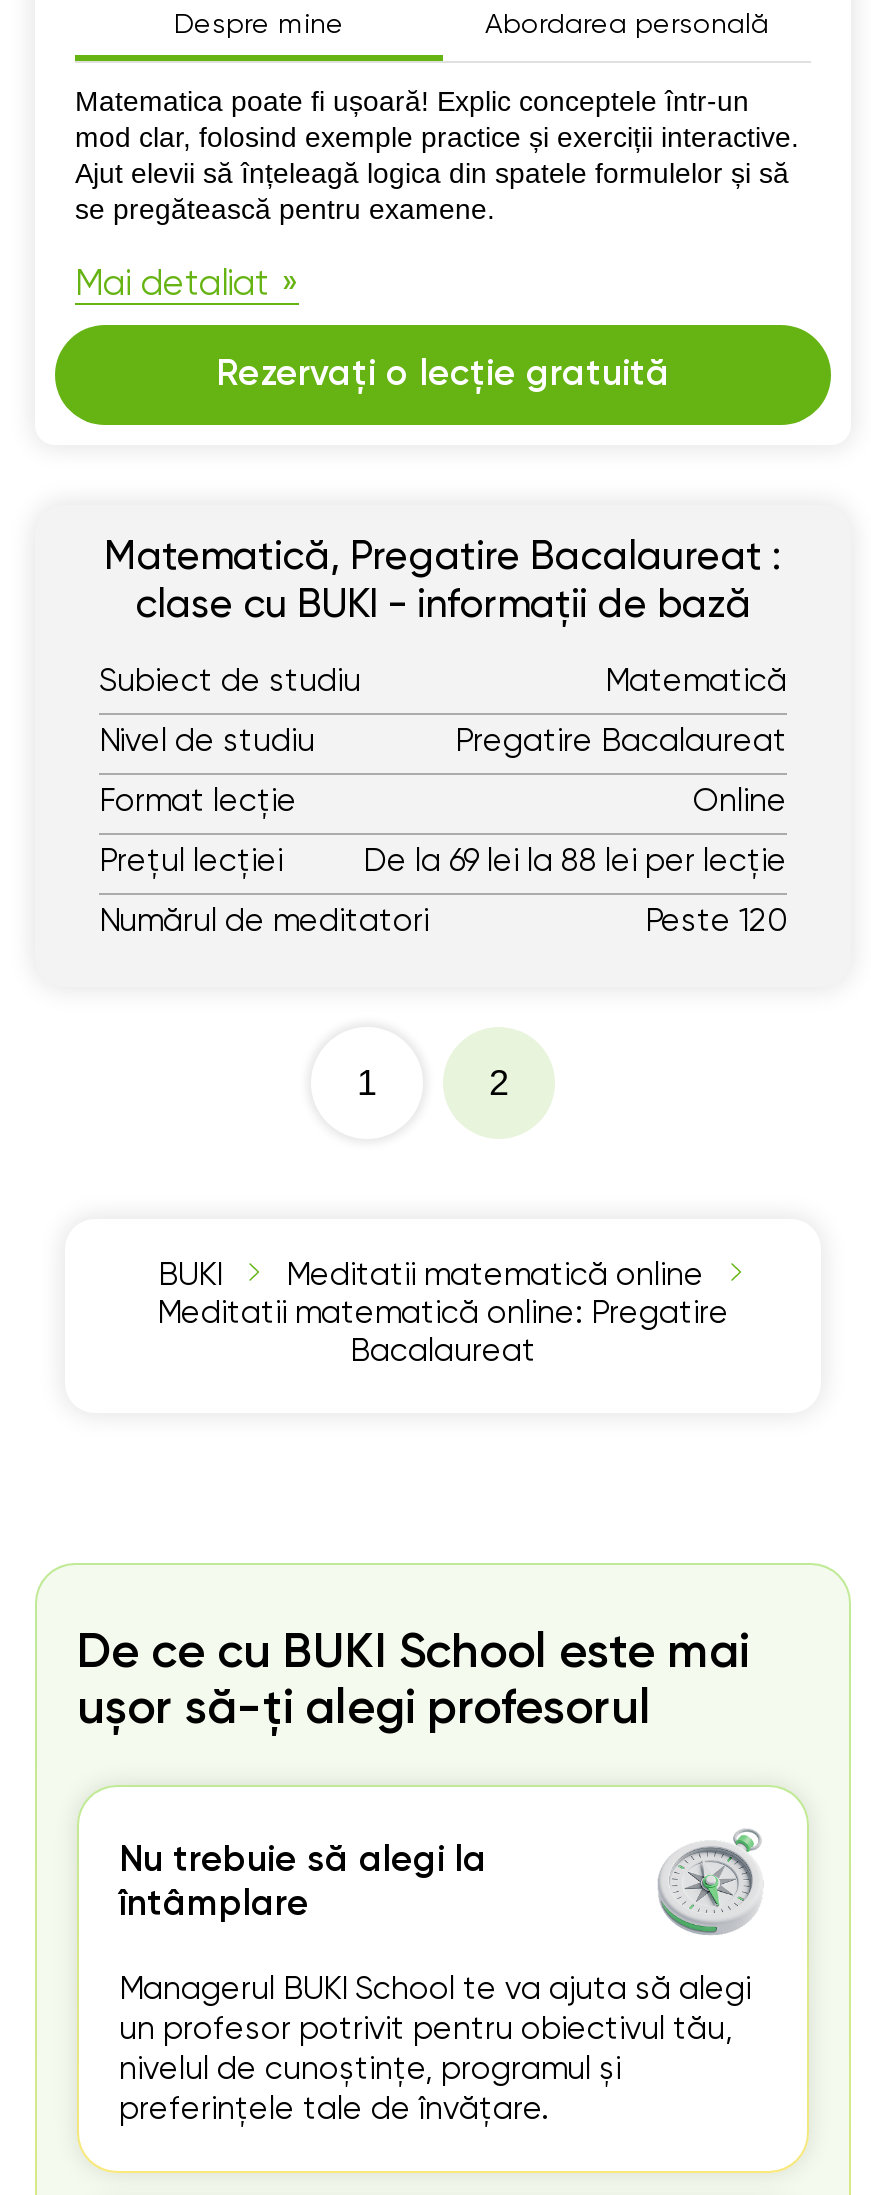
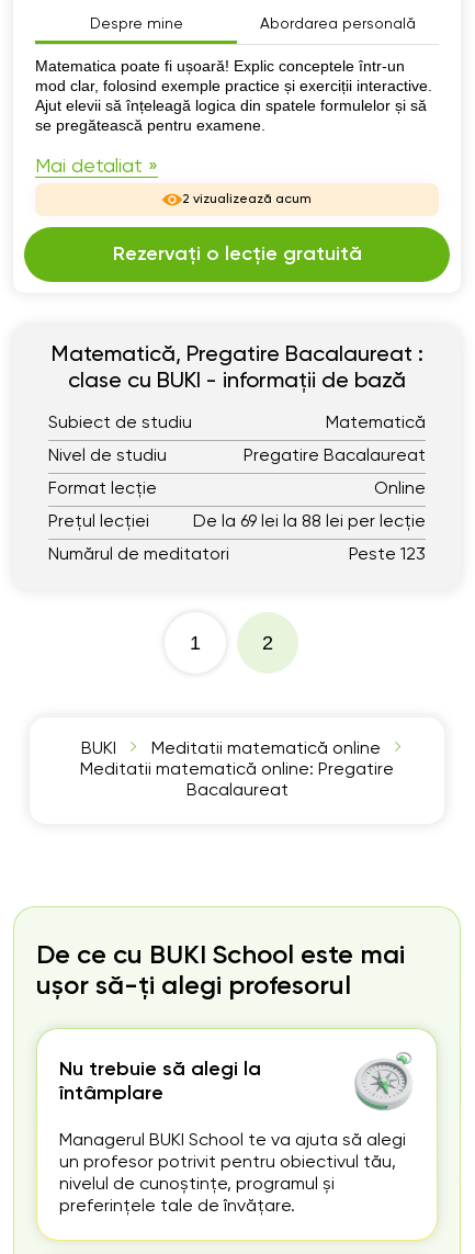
none -> [182,193,312,206] 2 vizualizează acum
[645,907,787,939] Peste 120 -> [349,546,426,564] Peste 123

